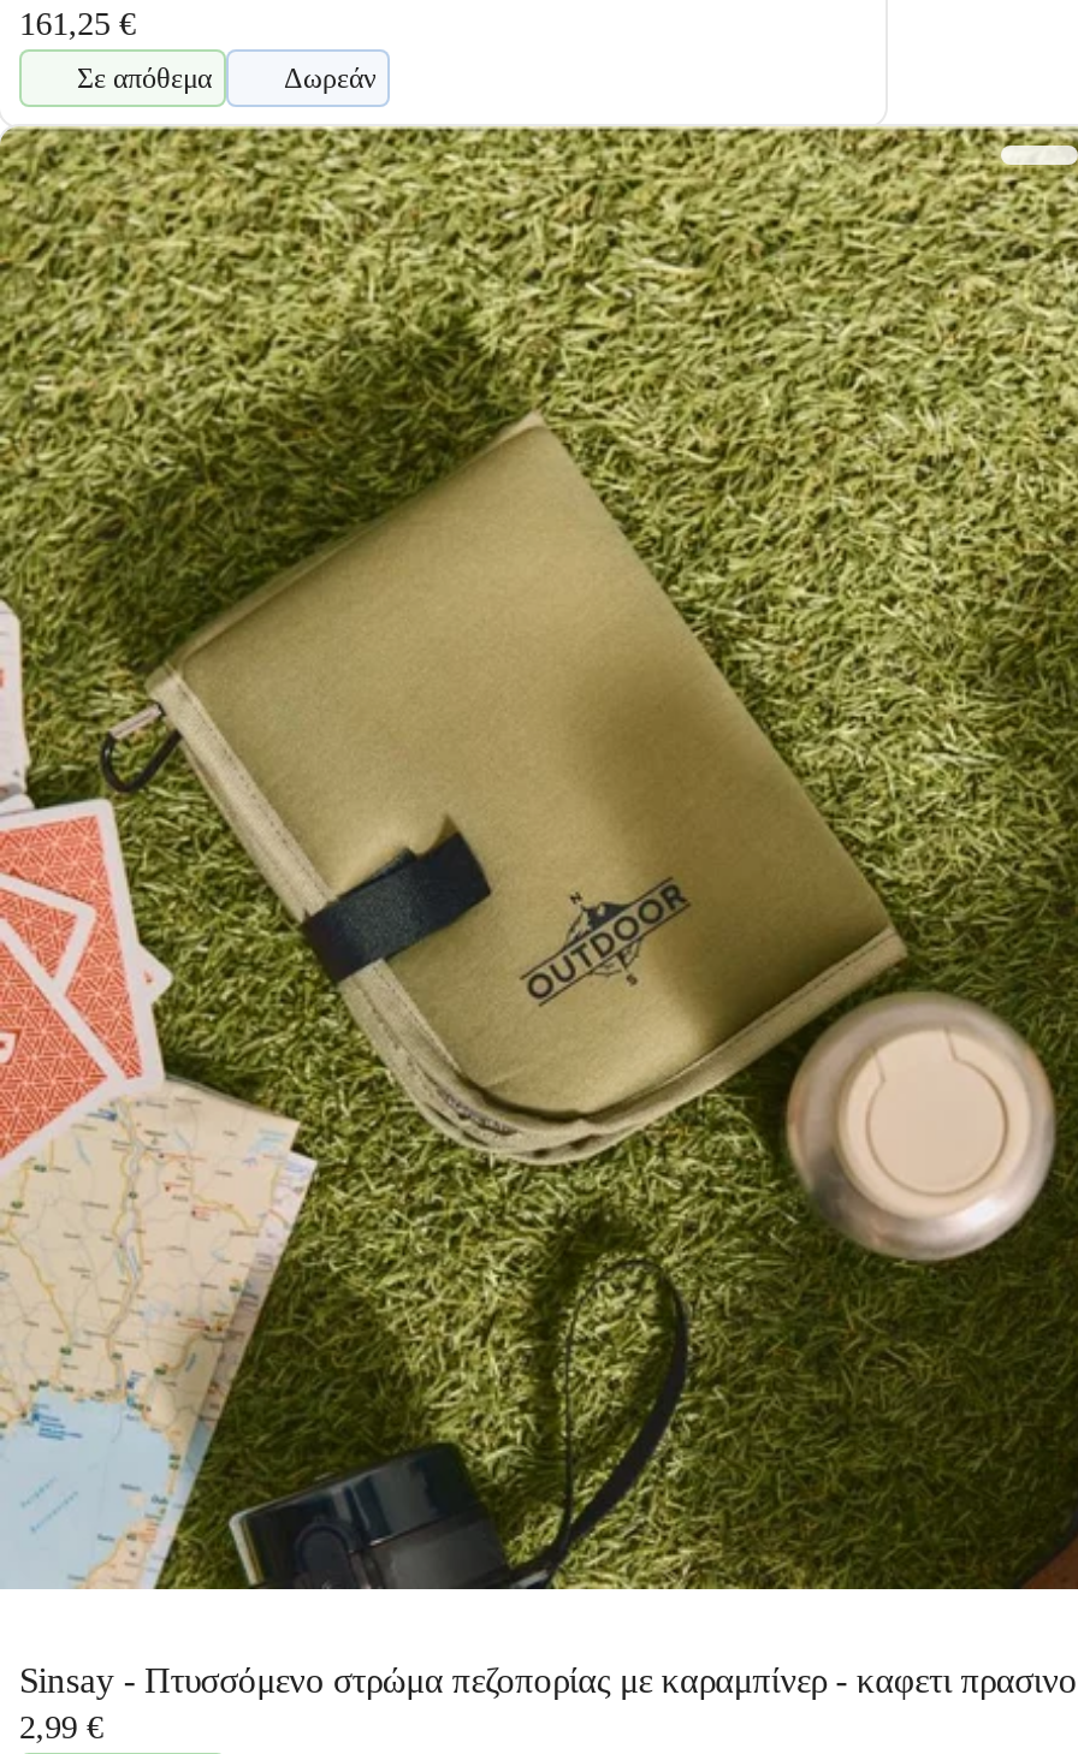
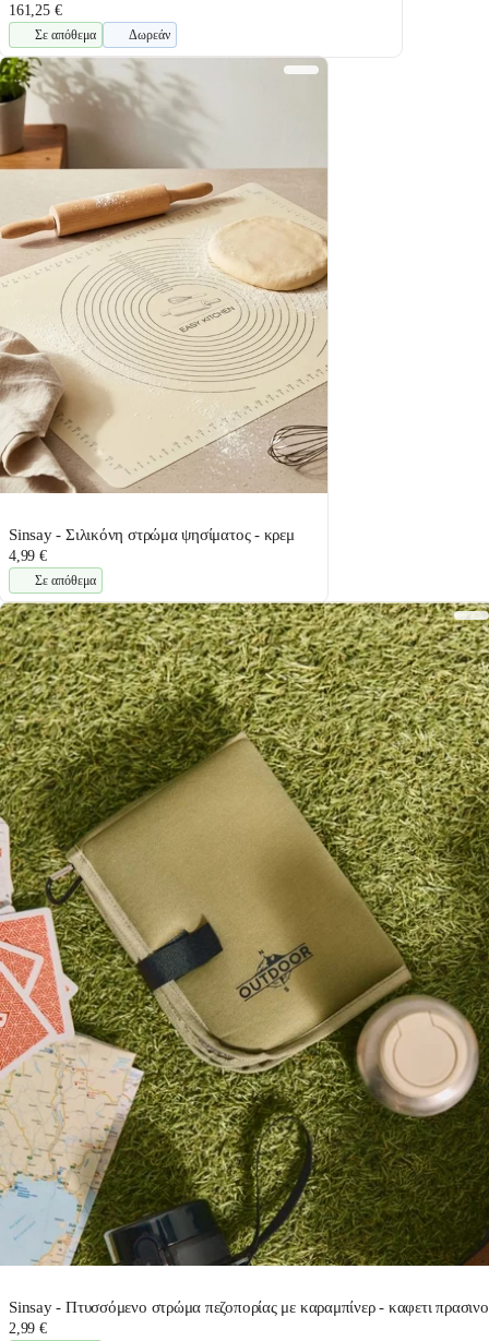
none -> [3,57,329,589] [image] | Sinsay - Σιλικόνη στρώμα ψησίματος - κρεμ | 4,99 € | Σε απόθεμα

